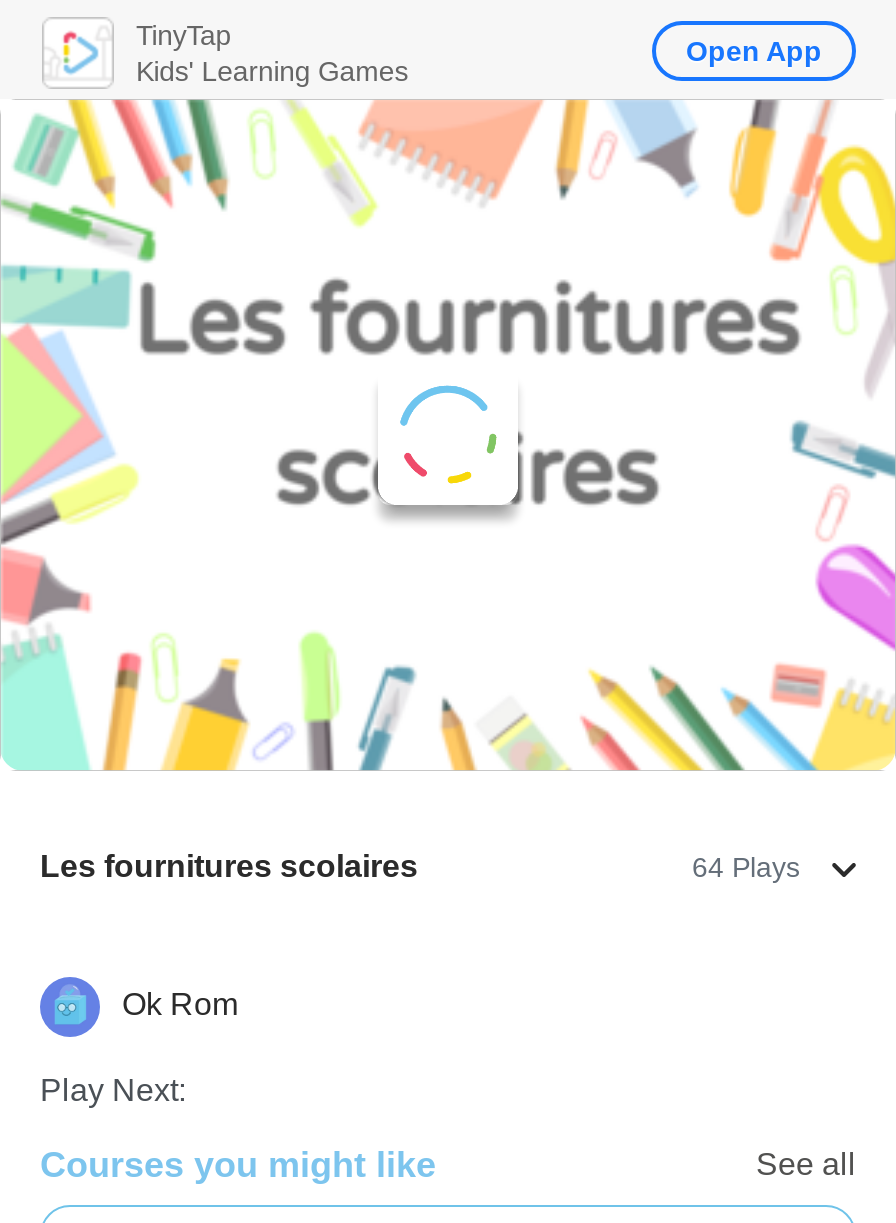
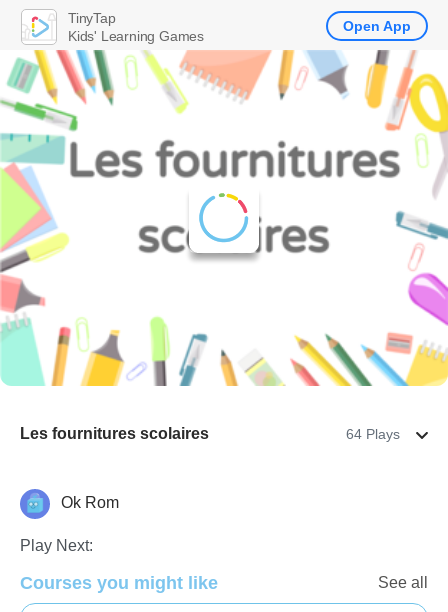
[398,383,498,485] [image] -> [198,192,249,243] [image]

